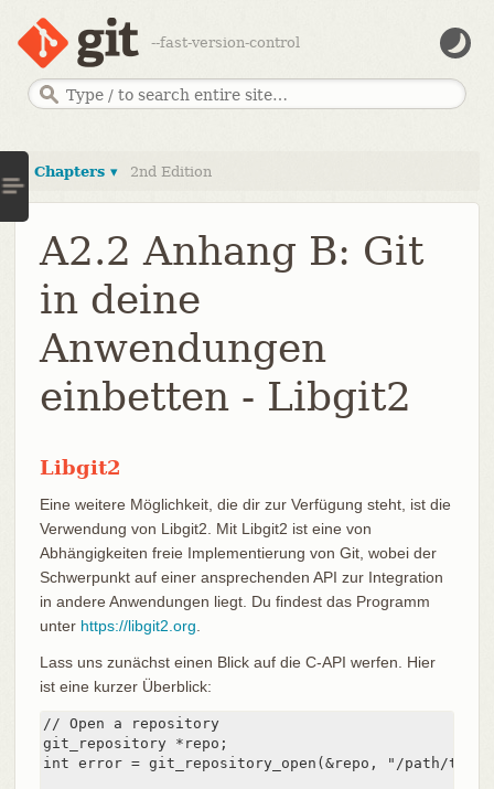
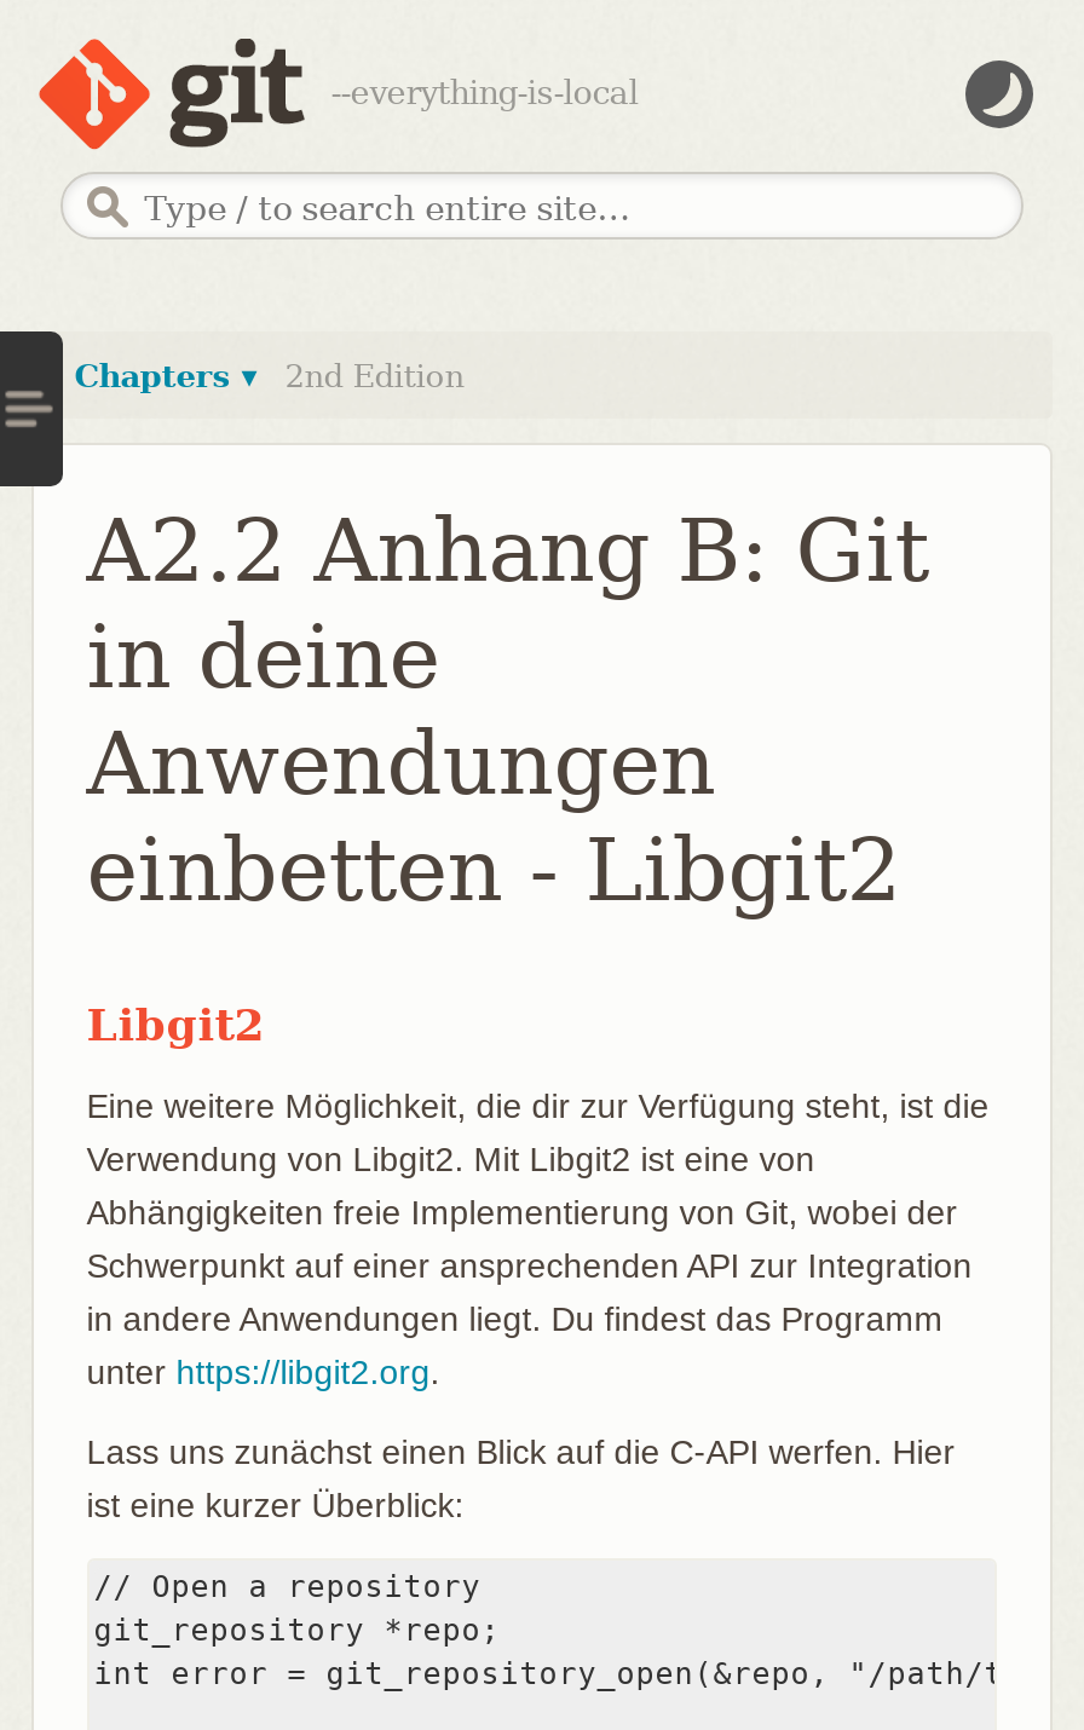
[151,34,300,51] --fast-version-control -> [331,75,638,111] --everything-is-local

